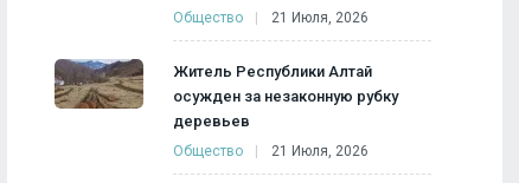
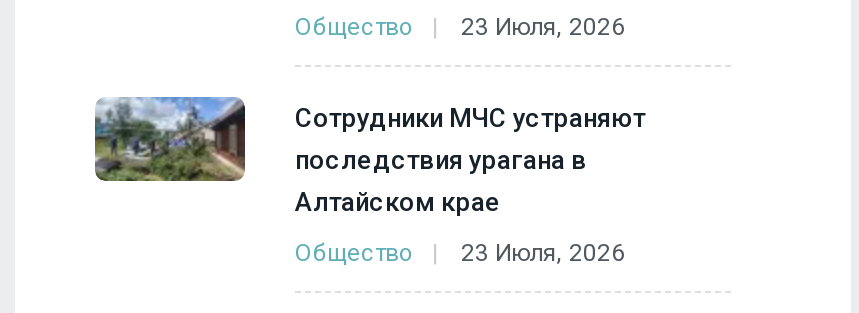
[173,9,369,26] Общество 21 Июля, 2026 -> [295,12,625,40] Общество 23 Июля, 2026
[53,58,398,129] [image] | Житель Республики Алтай | осужден за незаконную рубку | деревьев -> [95,95,645,216] [image] | Сотрудники МЧС устраняют | последствия урагана в | Алтайском крае
[173,142,369,159] Общество 21 Июля, 2026 -> [295,238,625,266] Общество 23 Июля, 2026

